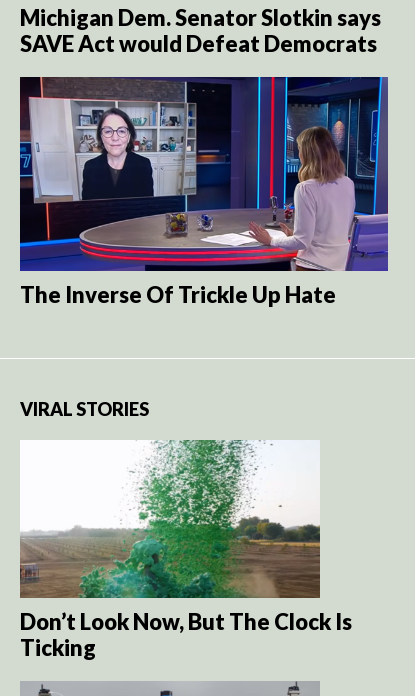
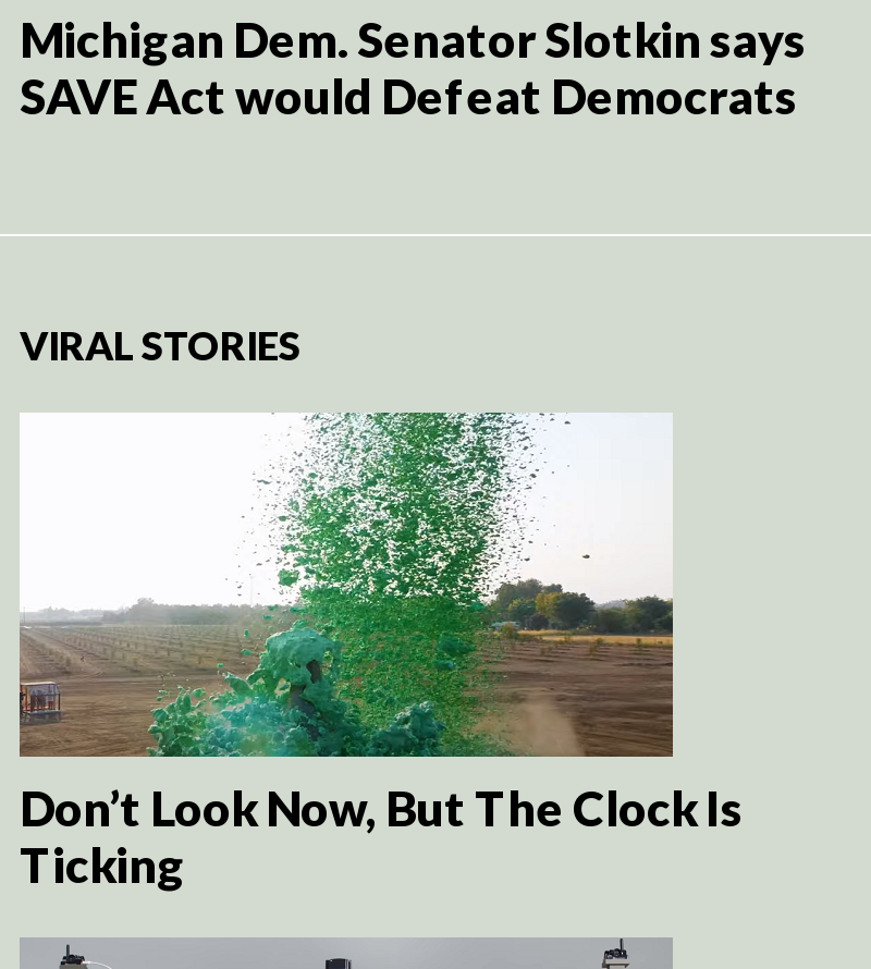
[19,76,389,308] [image] | The Inverse Of Trickle Up Hate -> none

